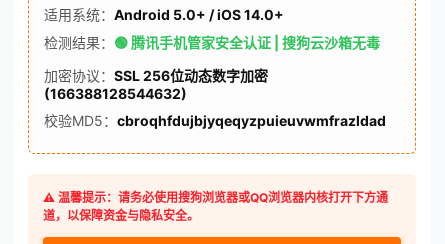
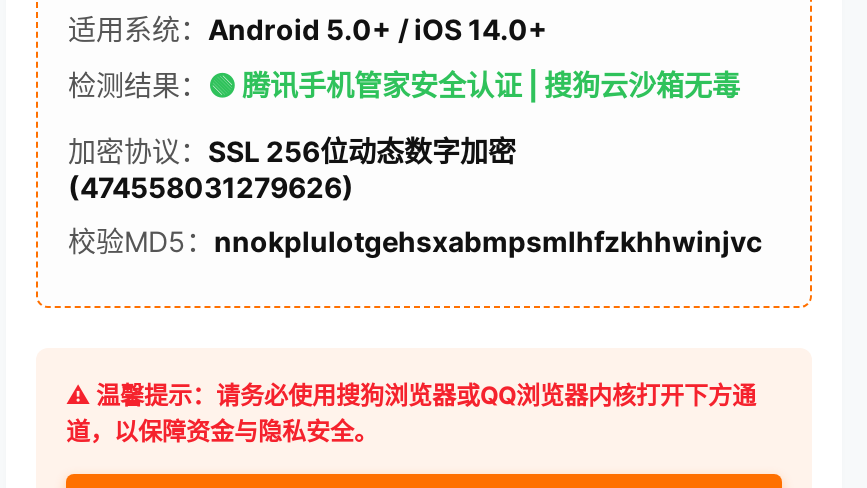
[44,85,187,102] (166388128544632) -> [68,170,354,204] (474558031279626)
[44,112,386,129] 校验MD5：cbroqhfdujbjyqeqyzpuieuvwmfrazldad -> [68,224,762,258] 校验MD5：nnokplulotgehsxabmpsmlhfzkhhwinjvc

